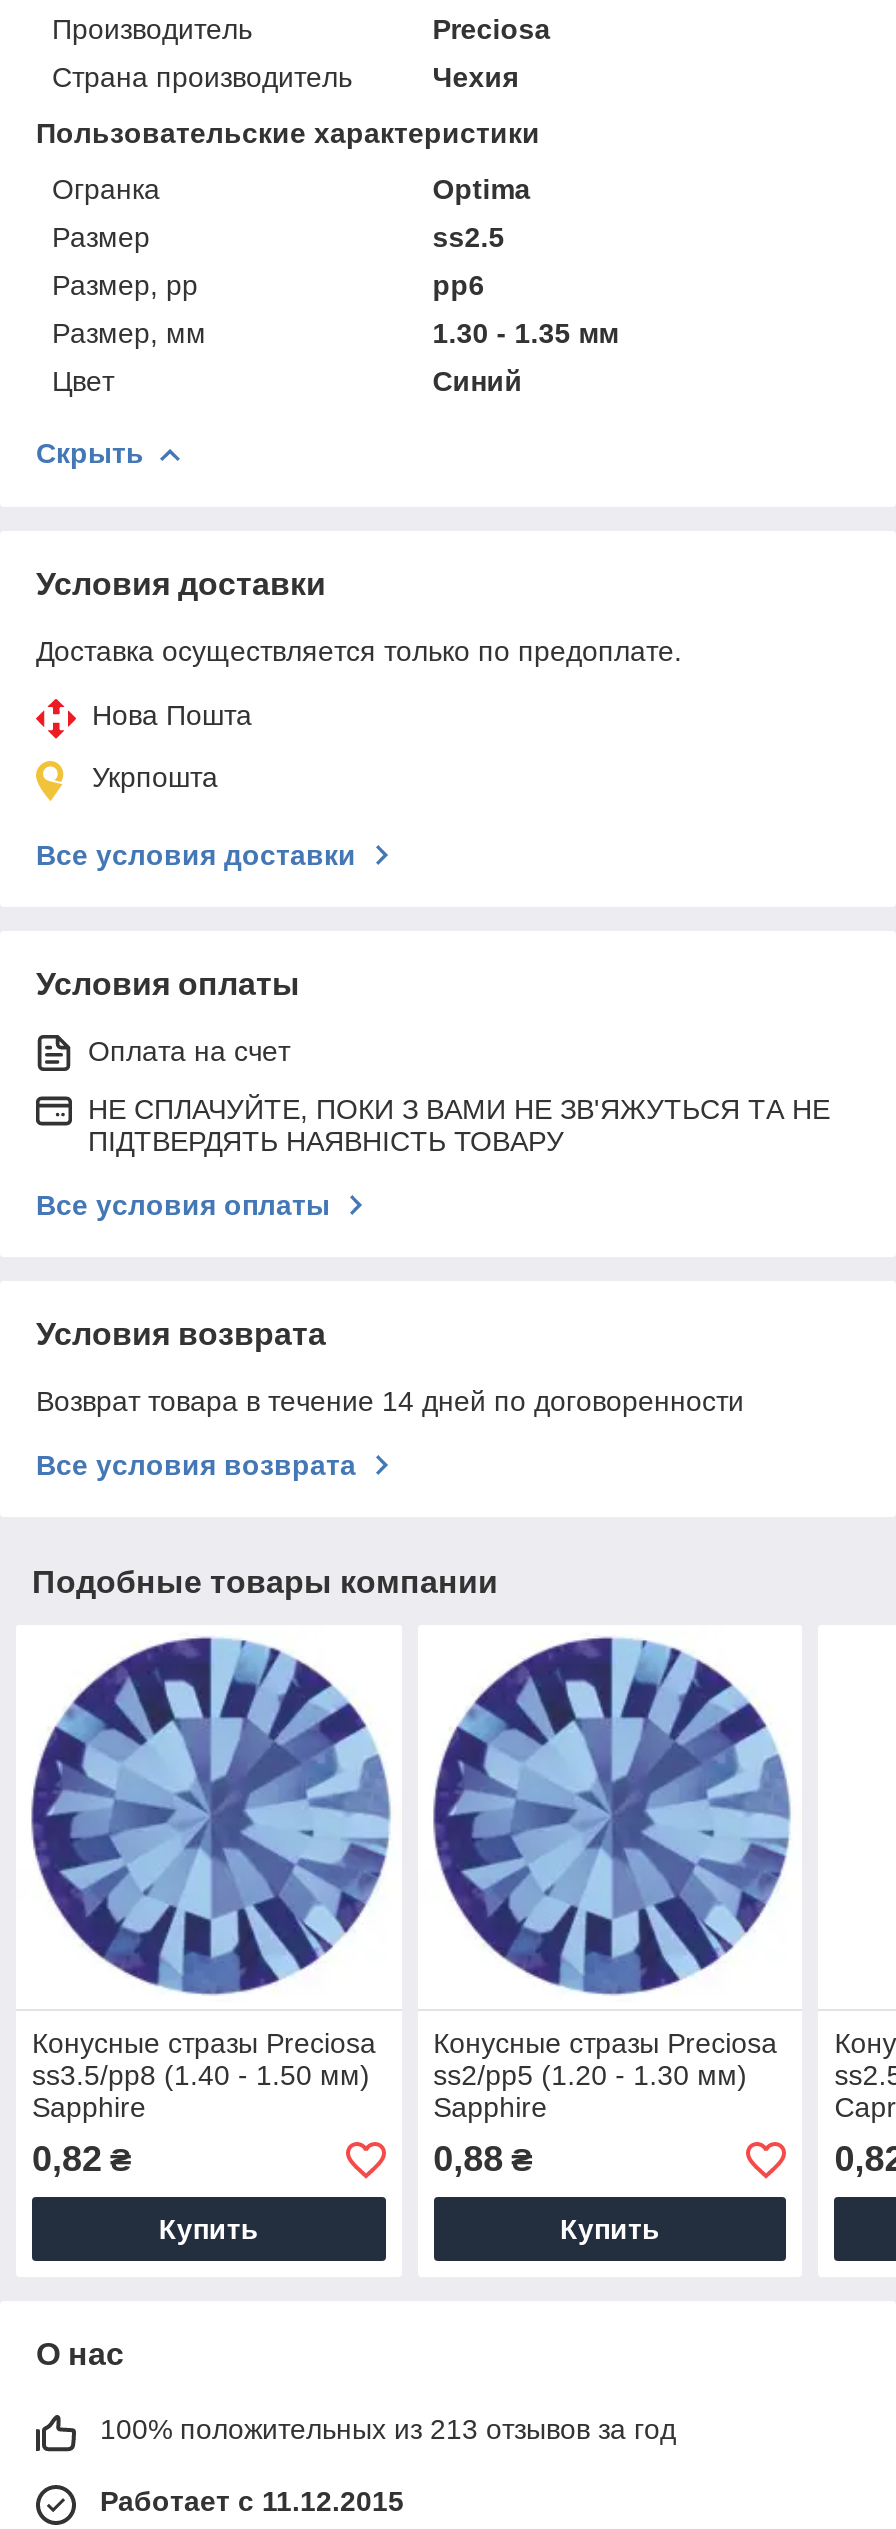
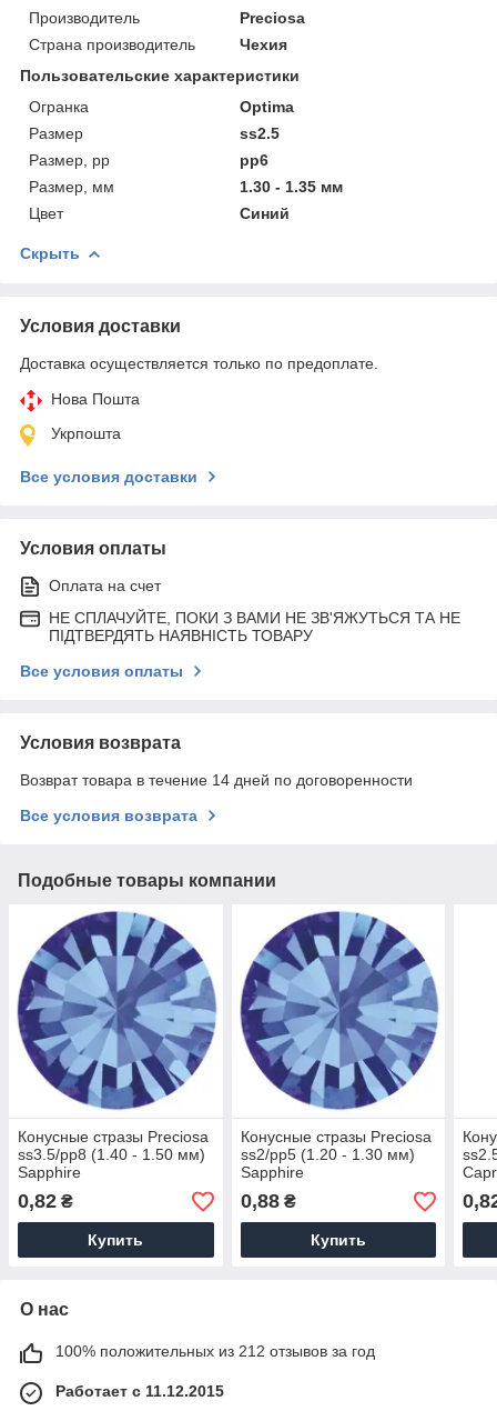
[100,2414,676,2446] 100% положительных из 213 отзывов за год -> [55,1343,375,1360] 100% положительных из 212 отзывов за год

